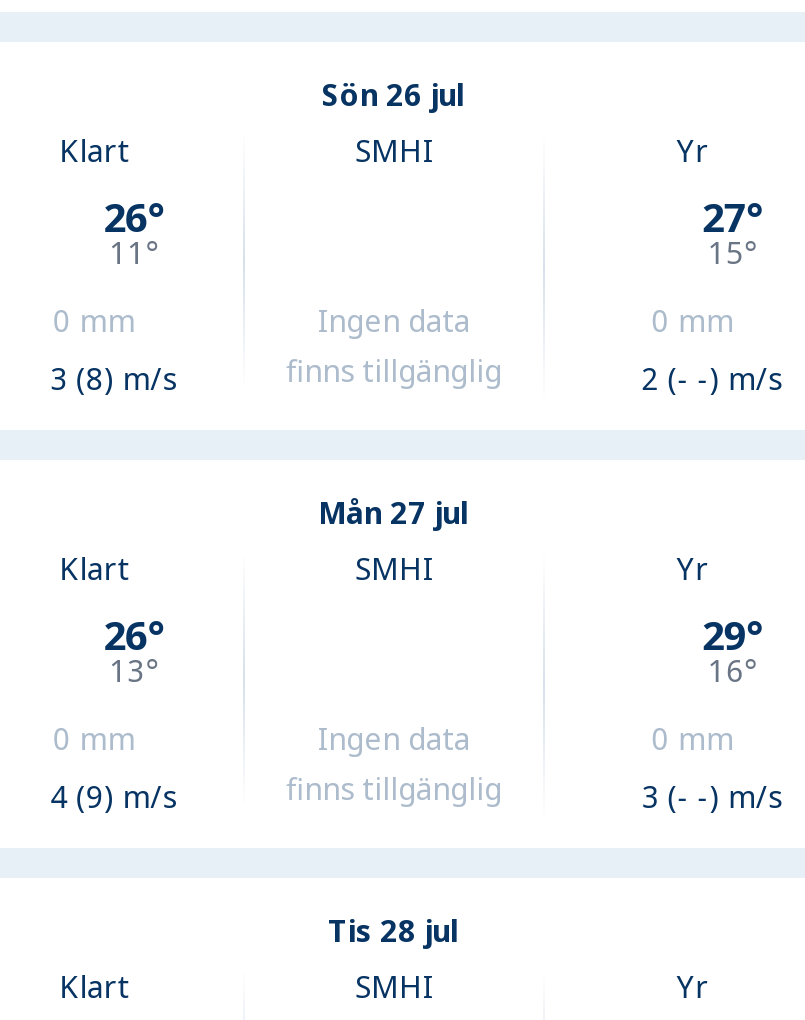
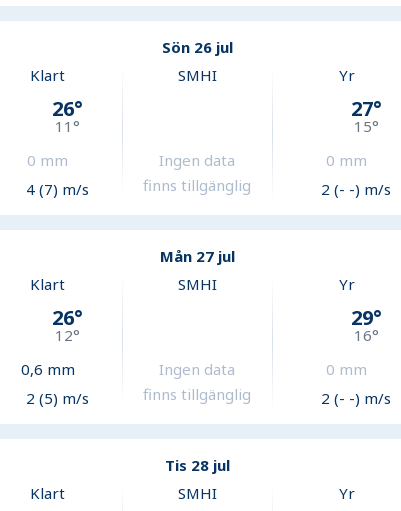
[50,358,176,398] 3 (8) m/s -> [26,179,89,199] 4 (7) m/s
[109,650,159,690] 13° -> [55,325,80,345] 12°
[53,719,135,759] 0 mm -> [21,359,75,379] 0,6 mm
[50,776,176,816] 4 (9) m/s -> [26,388,89,408] 2 (5) m/s
[642,776,782,816] 3 (- -) m/s -> [321,388,391,408] 2 (- -) m/s

